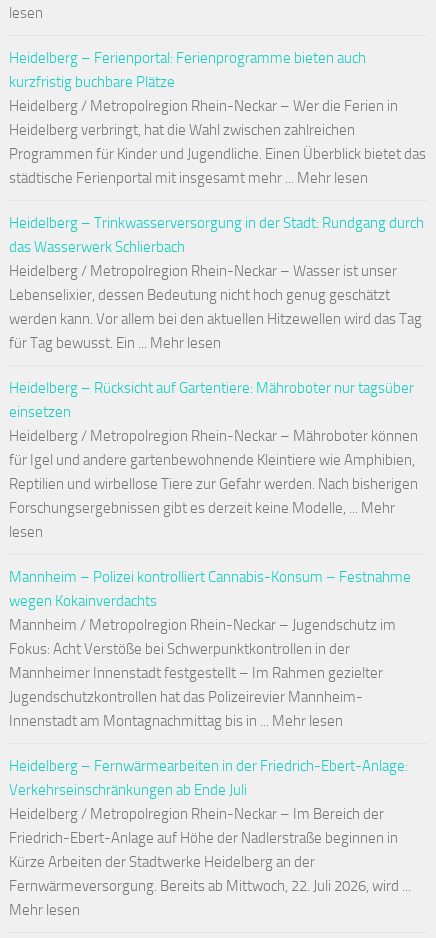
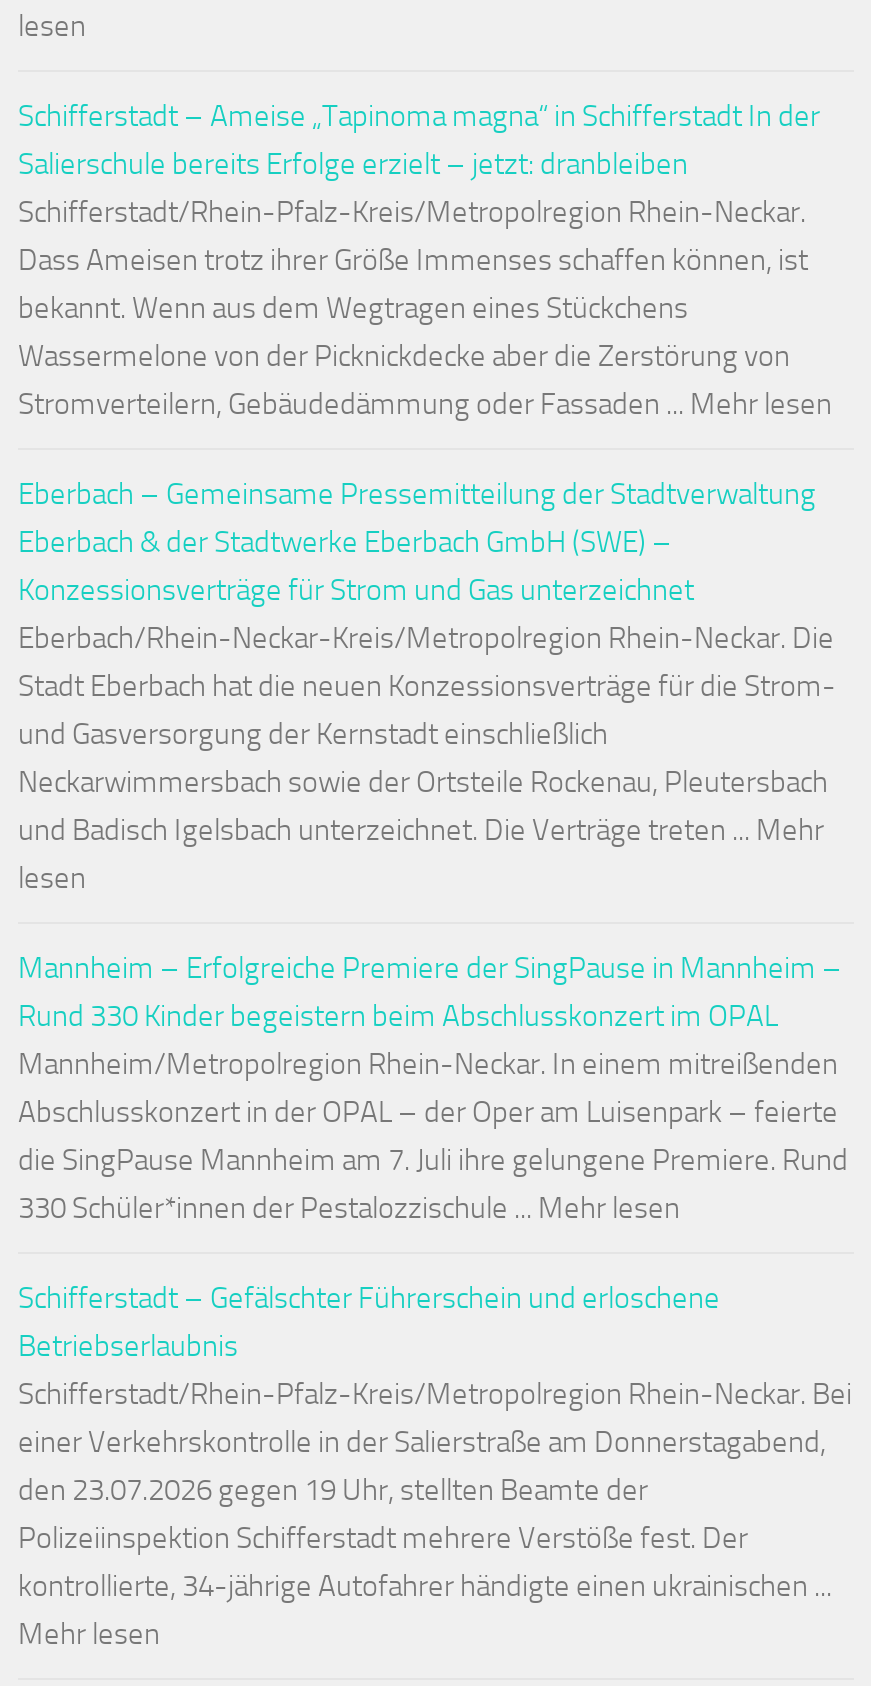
[9,49,426,517] Heidelberg – Ferienportal: Ferienprogramme bieten auch | kurzfristig buchbare Plätze | Heidelberg / Metropolregion Rhein-Neckar – Wer die Ferien in | Heidelberg verbringt, hat die Wahl zwischen zahlreichen | Programmen für Kinder und Jugendliche. Einen Überblick bietet das | städtische Ferienportal mit insgesamt mehr ... Mehr lesen | Heidelberg – Trinkwasserversorgung in der Stadt: Rundgang durch | das Wasserwerk Schlierbach | Heidelberg / Metropolregion Rhein-Neckar – Wasser ist unser | Lebenselixier, dessen Bedeutung nicht hoch genug geschätzt | werden kann. Vor allem bei den aktuellen Hitzewellen wird das Tag | für Tag bewusst. Ein ... Mehr lesen | Heidelberg – Rücksicht auf Gartentiere: Mähroboter nur tagsüber | einsetzen | Heidelberg / Metropolregion Rhein-Neckar – Mähroboter können | für Igel und andere gartenbewohnende Kleintiere wie Amphibien, | Reptilien und wirbellose Tiere zur Gefahr werden. Nach bisherigen | Forschungsergebnissen gibt es derzeit keine Modelle, ... Mehr -> [18,97,836,847] Schifferstadt – Ameise „Tapinoma magna“ in Schifferstadt In der | Salierschule bereits Erfolge erzielt – jetzt: dranbleiben | Schifferstadt/Rhein-Pfalz-Kreis/Metropolregion Rhein-Neckar. | Dass Ameisen trotz ihrer Größe Immenses schaffen können, ist | bekannt. Wenn aus dem Wegtragen eines Stückchens | Wassermelone von der Picknickdecke aber die Zerstörung von | Stromverteilern, Gebäudedämmung oder Fassaden ... Mehr lesen | Eberbach – Gemeinsame Pressemitteilung der Stadtverwaltung | Eberbach & der Stadtwerke Eberbach GmbH (SWE) – | Konzessionsverträge für Strom und Gas unterzeichnet | Eberbach/Rhein-Neckar-Kreis/Metropolregion Rhein-Neckar. Die | Stadt Eberbach hat die neuen Konzessionsverträge für die Strom- | und Gasversorgung der Kernstadt einschließlich | Neckarwimmersbach sowie der Ortsteile Rockenau, Pleutersbach | und Badisch Igelsbach unterzeichnet. Die Verträge treten ... Mehr
[9,568,411,730] Mannheim – Polizei kontrolliert Cannabis-Konsum – Festnahme | wegen Kokainverdachts | Mannheim / Metropolregion Rhein-Neckar – Jugendschutz im | Fokus: Acht Verstöße bei Schwerpunktkontrollen in der | Mannheimer Innenstadt festgestellt – Im Rahmen gezielter | Jugendschutzkontrollen hat das Polizeirevier Mannheim- | Innenstadt am Montagnachmittag bis in ... Mehr lesen -> [18,949,848,1225] Mannheim – Erfolgreiche Premiere der SingPause in Mannheim – | Rund 330 Kinder begeistern beim Abschlusskonzert im OPAL | Mannheim/Metropolregion Rhein-Neckar. In einem mitreißenden | Abschlusskonzert in der OPAL – der Oper am Luisenpark – feierte | die SingPause Mannheim am 7. Juli ihre gelungene Premiere. Rund | 330 Schüler*innen der Pestalozzischule ... Mehr lesen
[9,757,411,895] Heidelberg – Fernwärmearbeiten in der Friedrich-Ebert-Anlage: | Verkehrseinschränkungen ab Ende Juli | Heidelberg / Metropolregion Rhein-Neckar – Im Bereich der | Friedrich-Ebert-Anlage auf Höhe der Nadlerstraße beginnen in | Kürze Arbeiten der Stadtwerke Heidelberg an der | Fernwärmeversorgung. Bereits ab Mittwoch, 22. Juli 2026, wird ... -> [18,1279,852,1603] Schifferstadt – Gefälschter Führerschein und erloschene | Betriebserlaubnis | Schifferstadt/Rhein-Pfalz-Kreis/Metropolregion Rhein-Neckar. Bei | einer Verkehrskontrolle in der Salierstraße am Donnerstagabend, | den 23.07.2026 gegen 19 Uhr, stellten Beamte der | Polizeiinspektion Schifferstadt mehrere Verstöße fest. Der | kontrollierte, 34-jährige Autofahrer händigte einen ukrainischen ...

